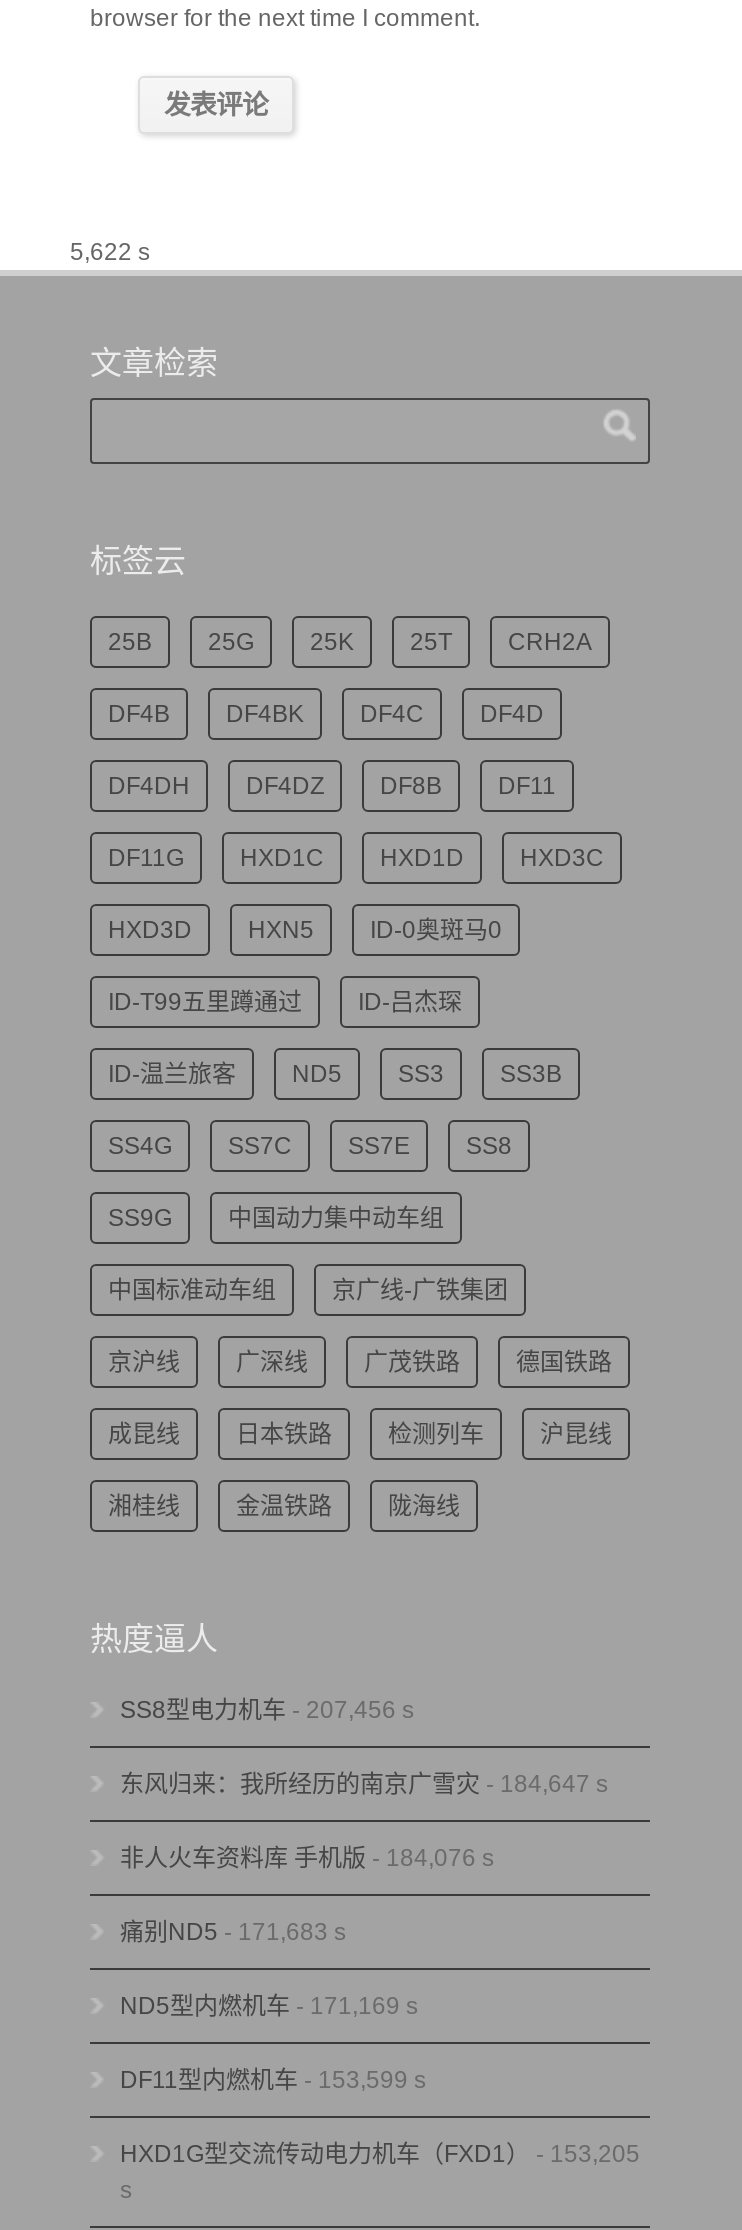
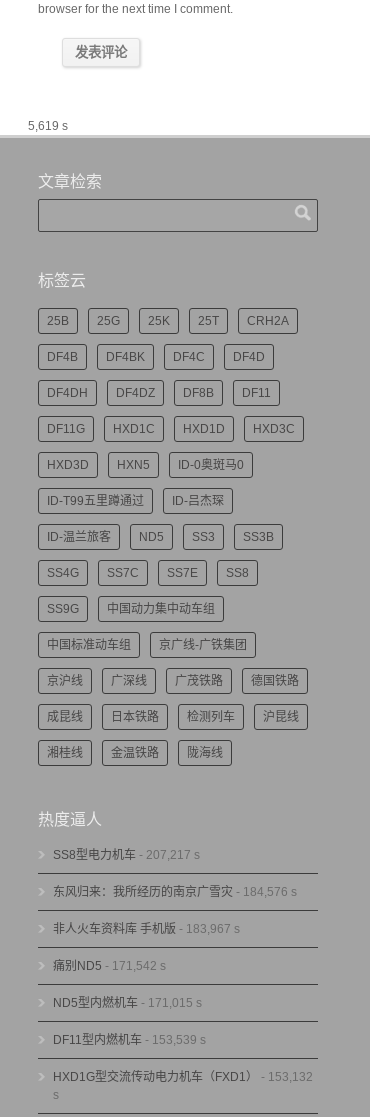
[70,239,150,267] 5,622 s -> [28,119,68,133] 5,619 s
[120,1697,414,1725] SS8型电力机车- 207,456 s -> [53,848,200,862] SS8型电力机车- 207,217 s
[120,1771,608,1799] 东风归来：我所经历的南京广雪灾- 184,647 s -> [53,885,297,899] 东风归来：我所经历的南京广雪灾- 184,576 s
[120,1845,494,1873] 非人火车资料库 手机版- 184,076 s -> [53,922,240,936] 非人火车资料库 手机版- 183,967 s
[120,1919,346,1947] 痛别ND5 - 171,683 s -> [53,959,166,973] 痛别ND5 - 171,542 s
[120,1993,418,2021] ND5型内燃机车- 171,169 s -> [53,996,202,1010] ND5型内燃机车- 171,015 s
[120,2067,426,2095] DF11型内燃机车- 153,599 s -> [53,1033,206,1047] DF11型内燃机车- 153,539 s
[120,2141,640,2169] HXD1G型交流传动电力机车（FXD1）- 153,205 -> [53,1070,313,1084] HXD1G型交流传动电力机车（FXD1）- 153,132

